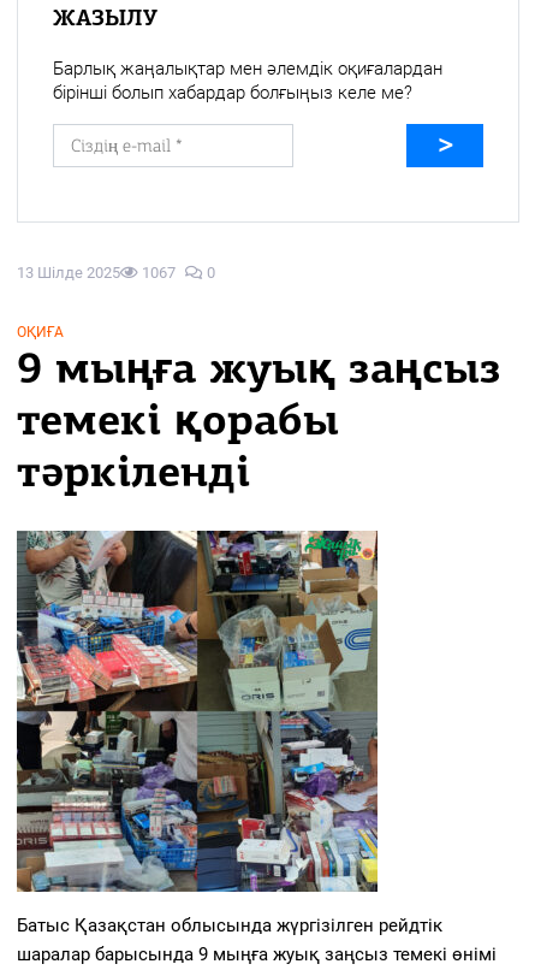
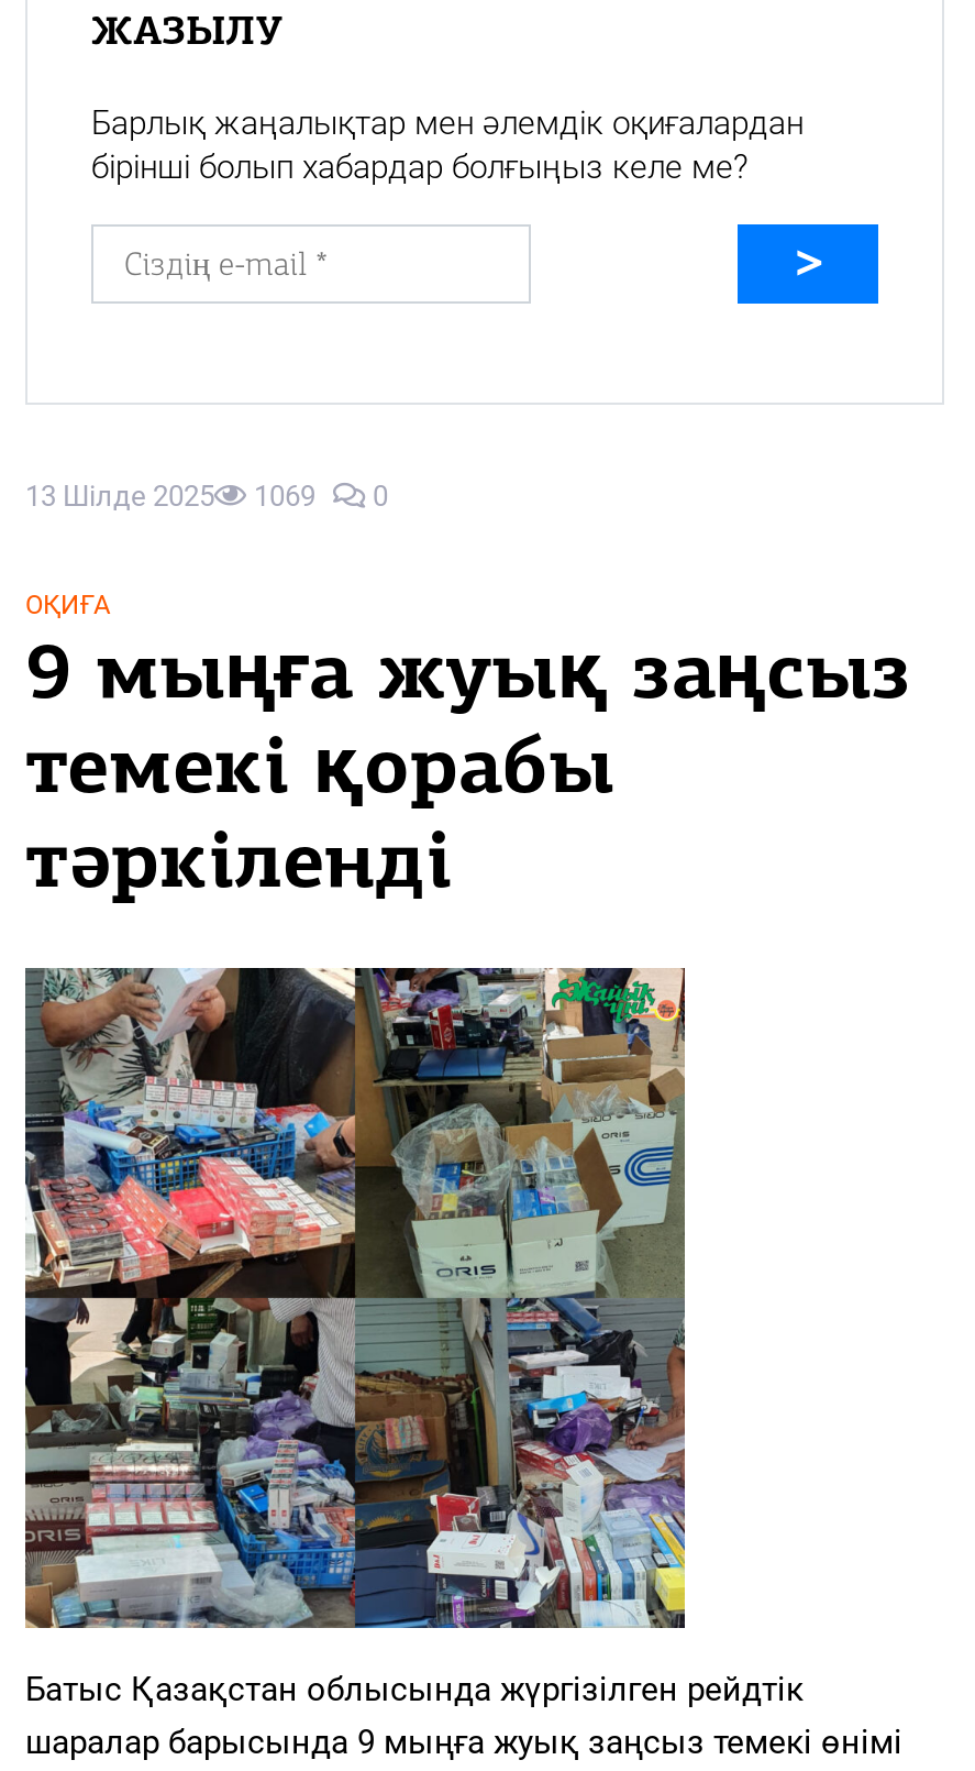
[17,263,215,281] 13 Шілде 2025 1067 0 -> [25,479,388,512] 13 Шілде 2025 1069 0

